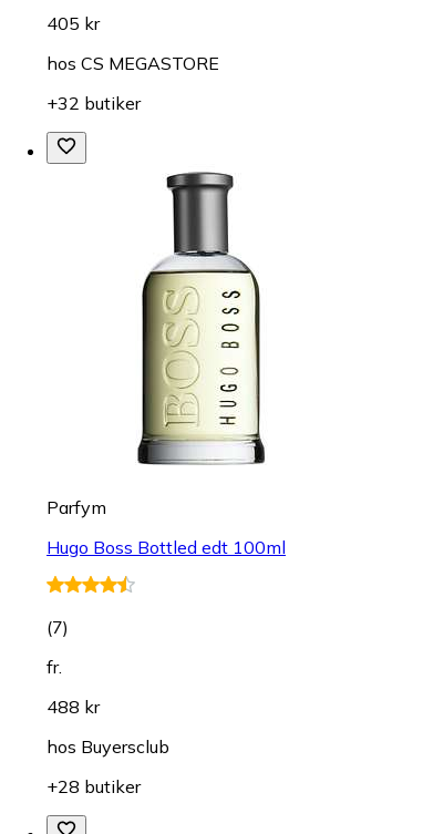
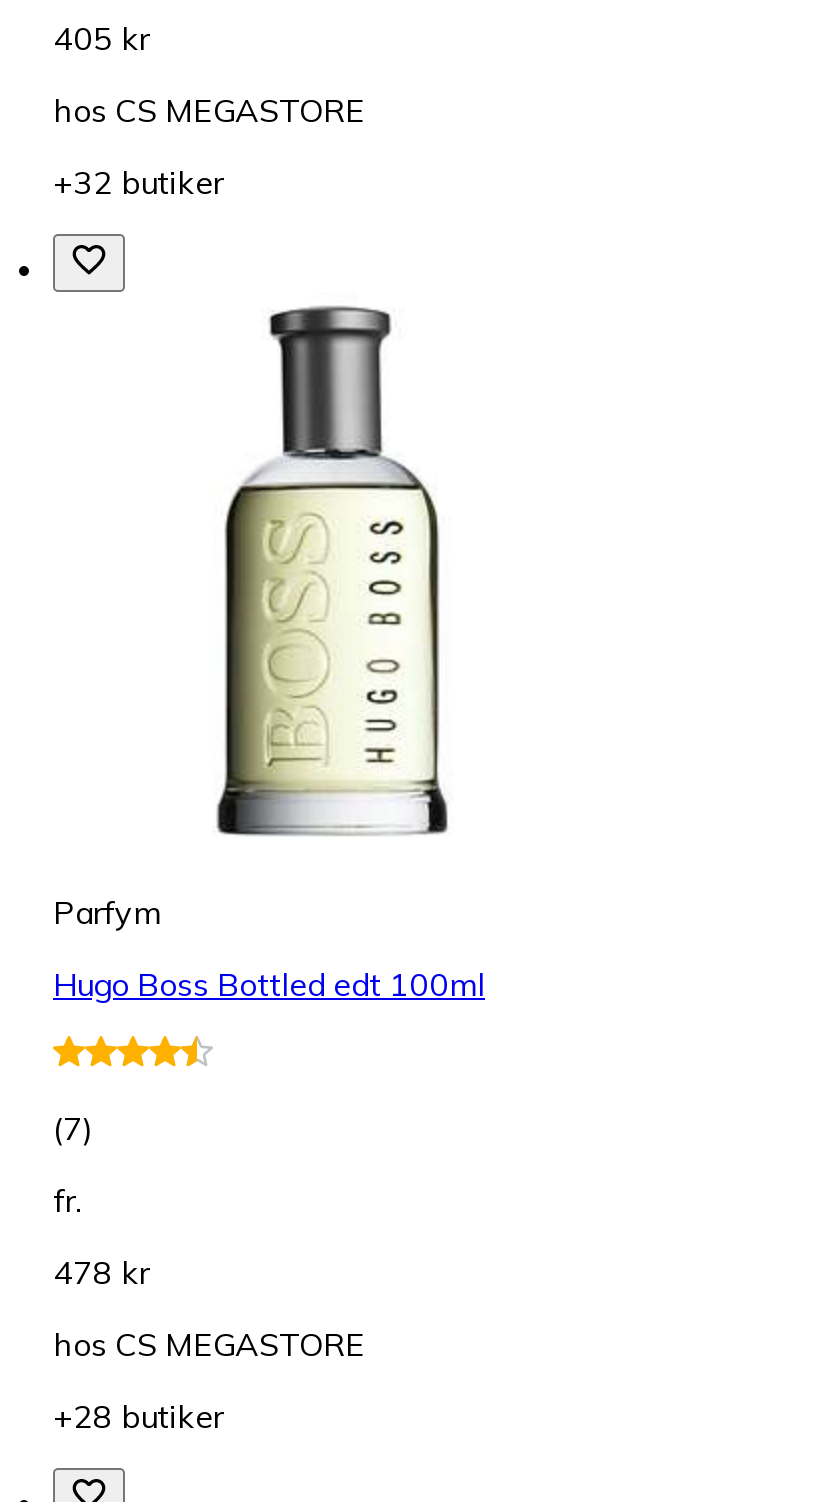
[47,696,100,718] 488 kr -> [53,1253,149,1293] 478 kr
[47,736,169,758] hos Buyersclub -> [53,1325,365,1365] hos CS MEGASTORE

